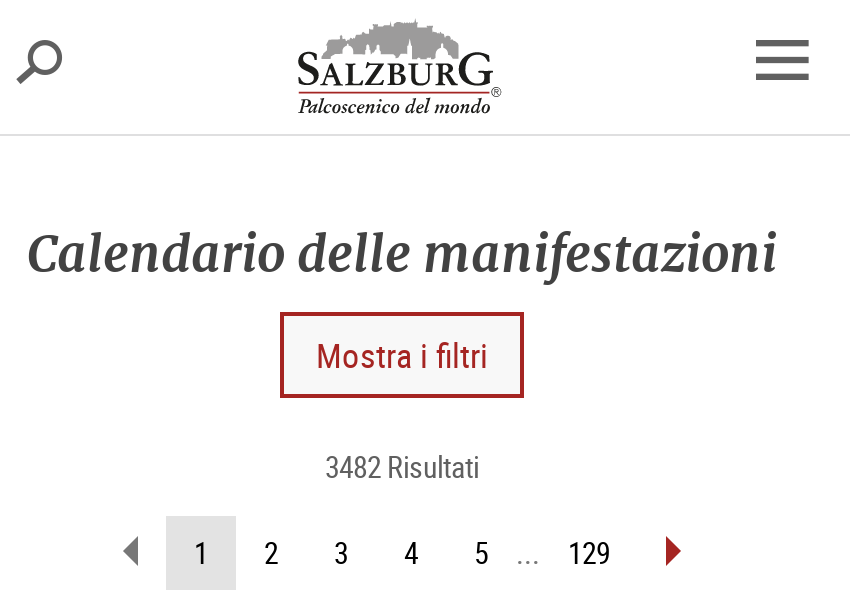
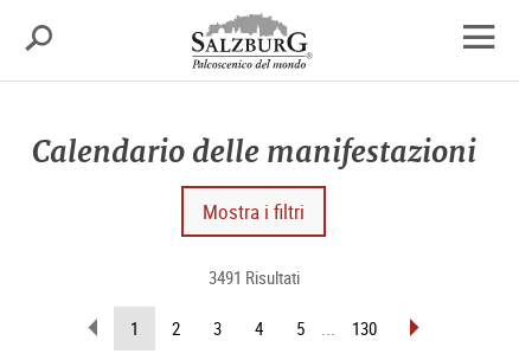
[325,446,479,486] 3482 Risultati -> [208,265,299,289] 3491 Risultati
[568,532,610,572] 129 -> [352,316,377,340] 130

